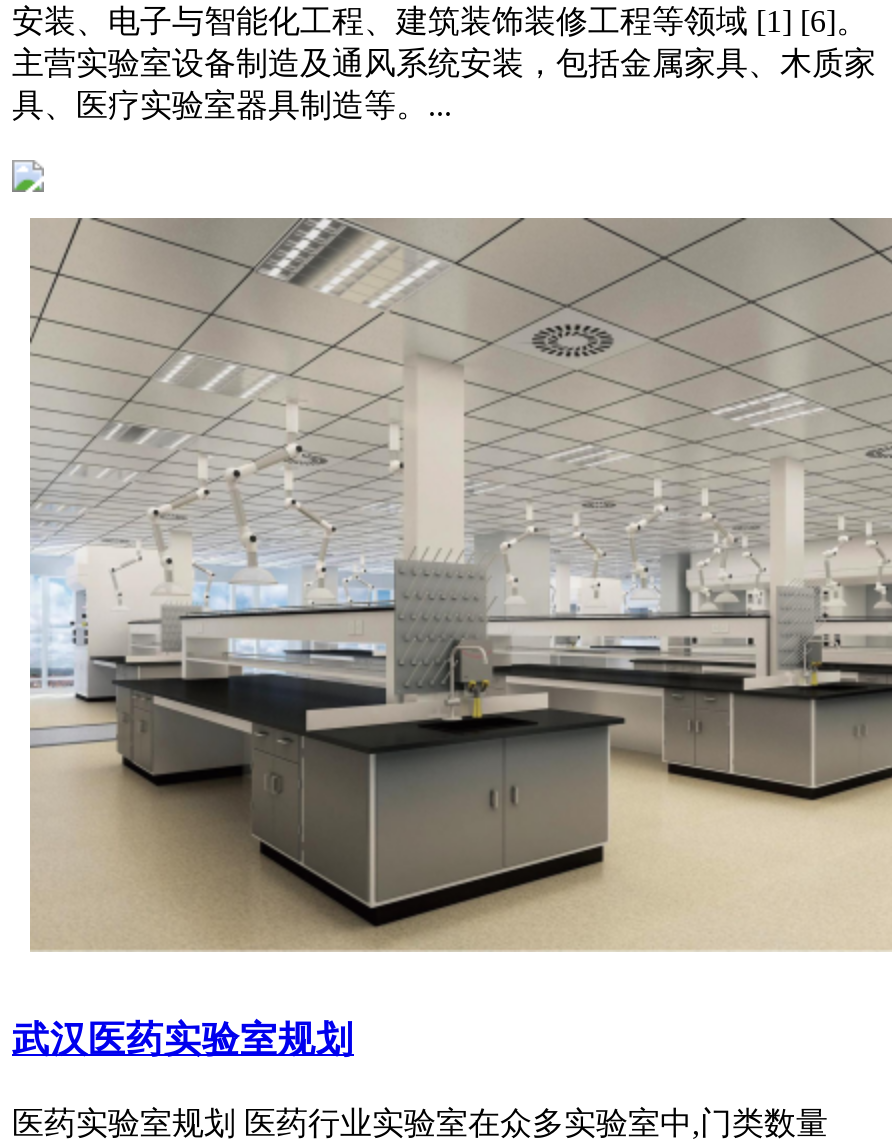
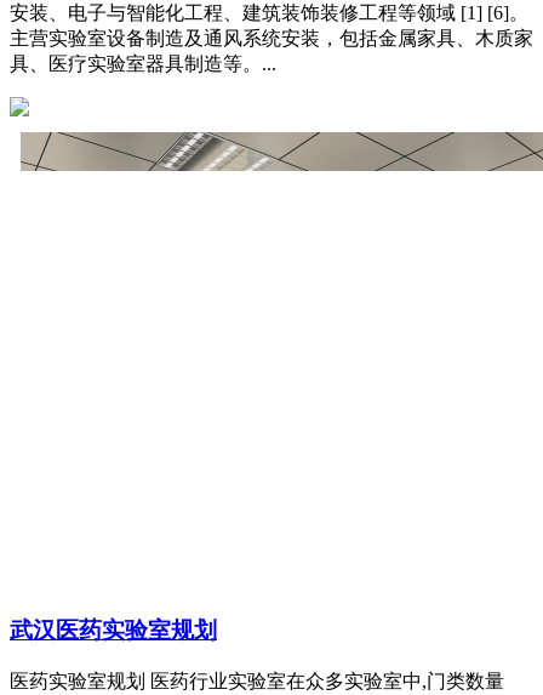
[28,282,886,952] [image] -> none

